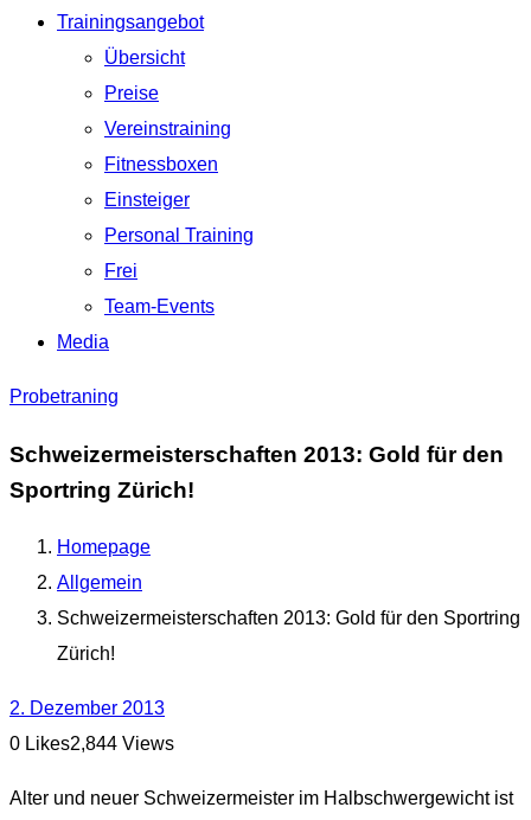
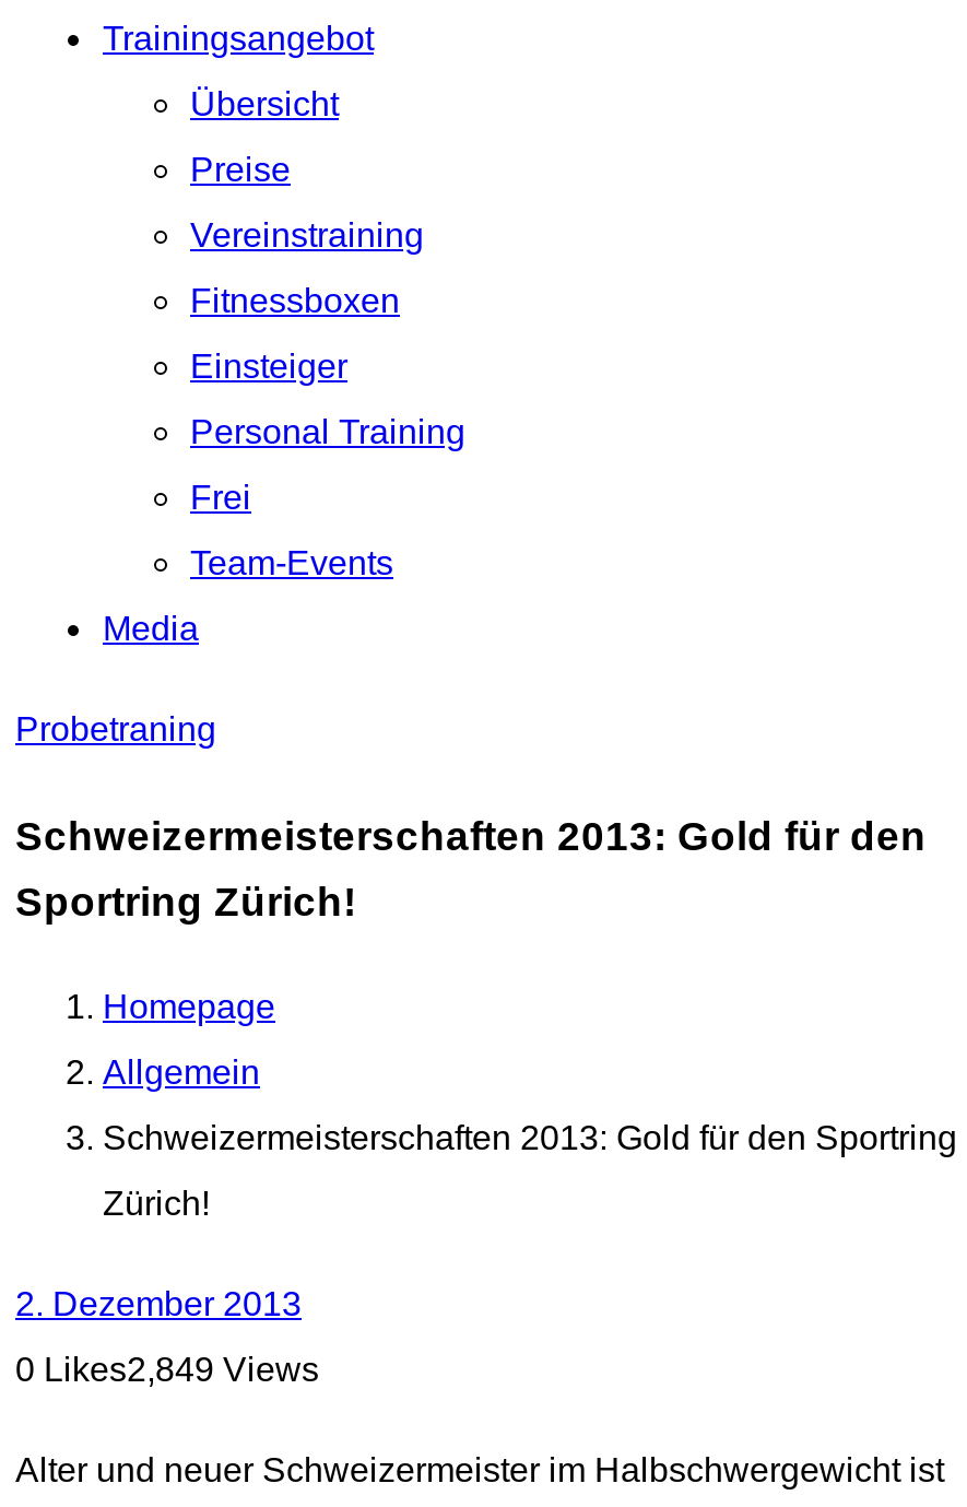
[9,734,174,754] 0 Likes2,844 Views -> [15,1352,319,1389] 0 Likes2,849 Views

